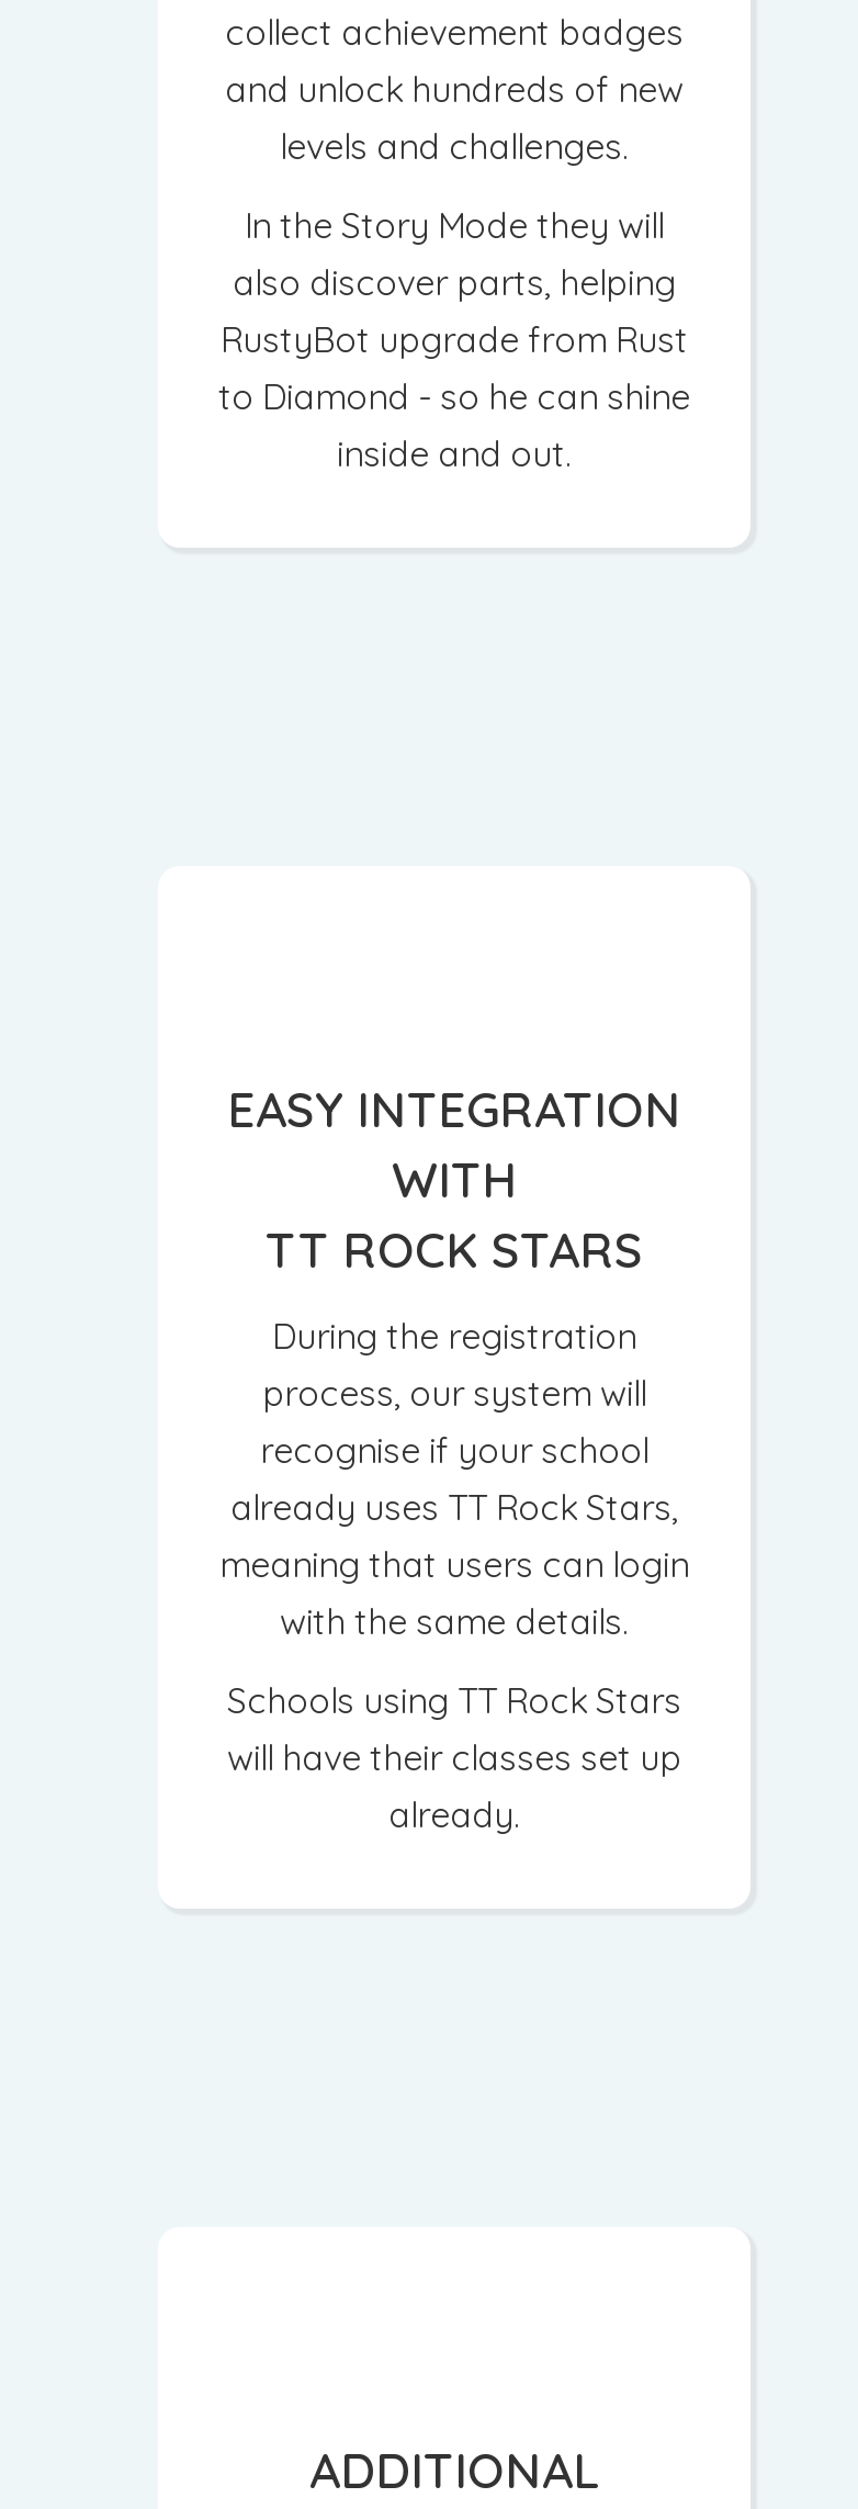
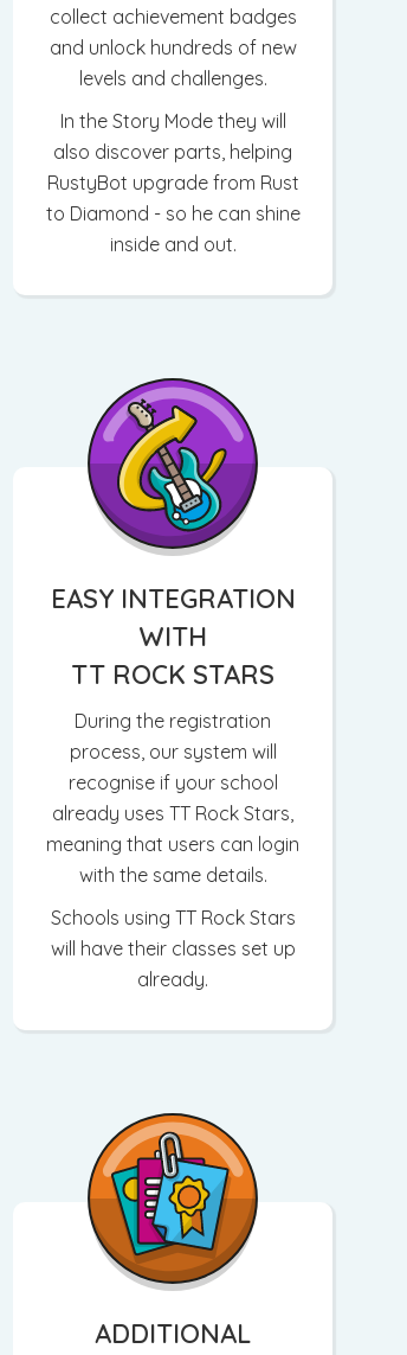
none -> [86,377,259,556] [image]
none -> [86,1112,259,1291] [image]

